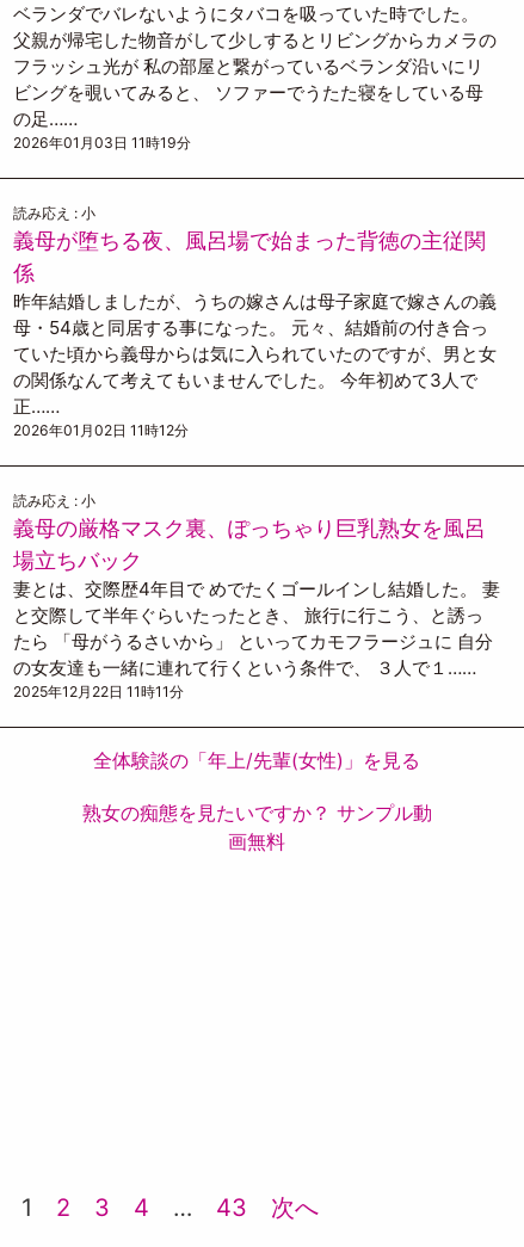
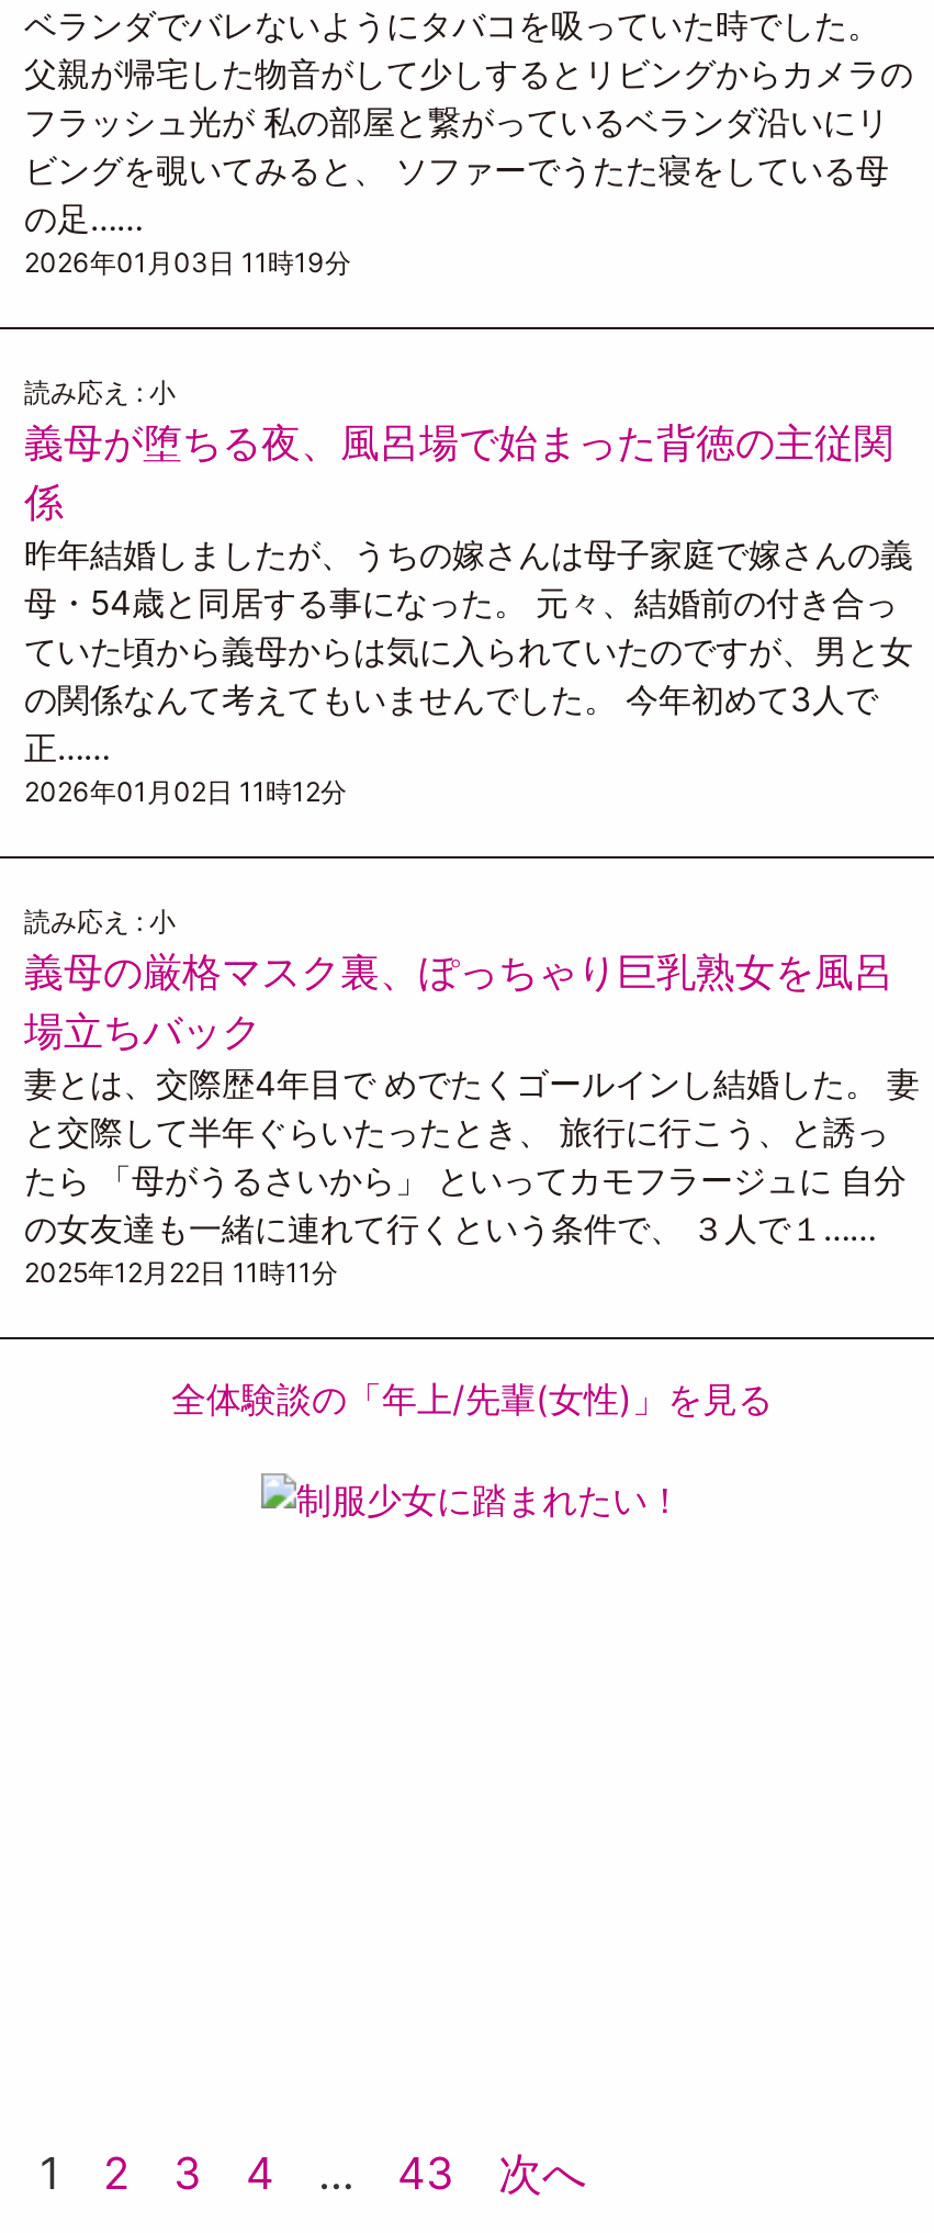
[82,801,431,854] 熟女の痴態を見たいですか？ サンプル動 | 画無料 -> none

